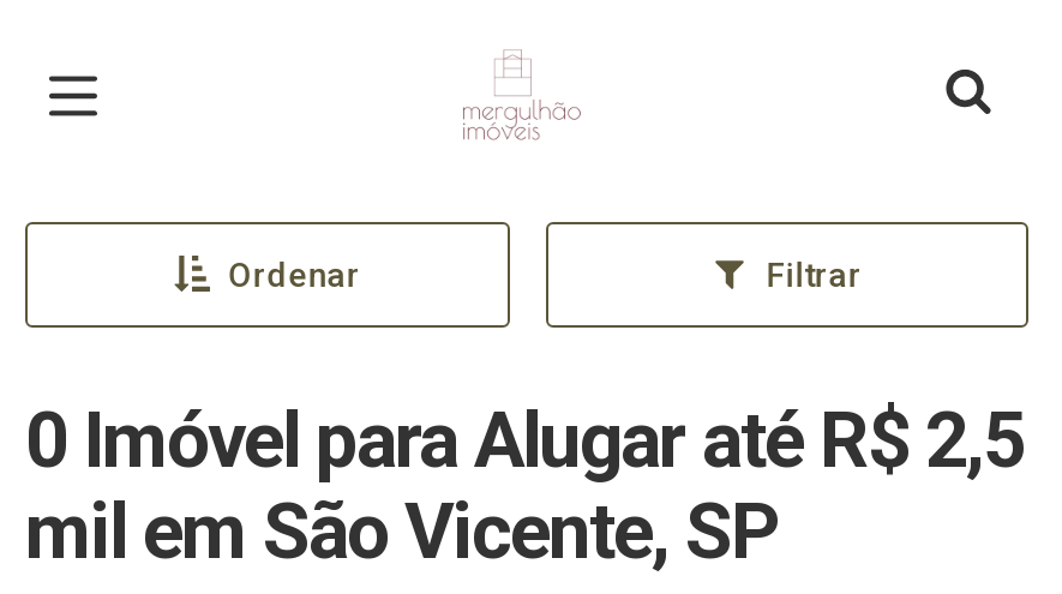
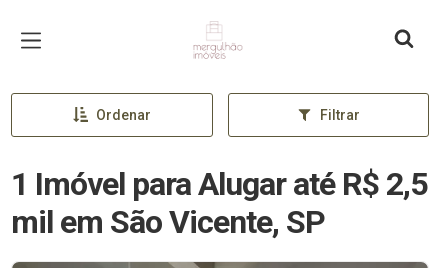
[25,395,1024,486] 0 Imóvel para Alugar até R$ 2,5 -> [11,165,427,203] 1 Imóvel para Alugar até R$ 2,5

